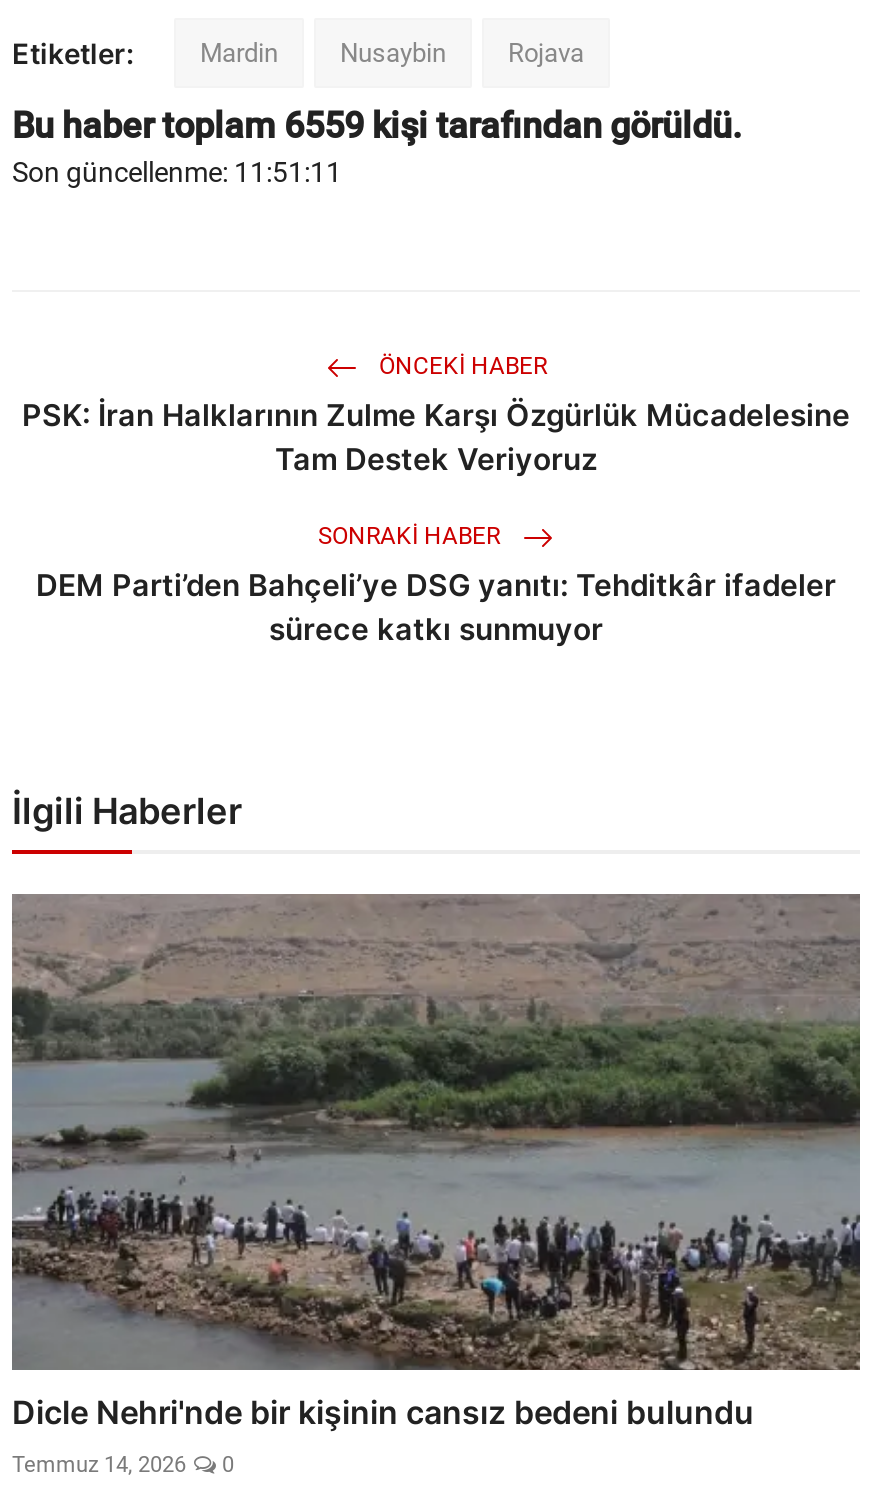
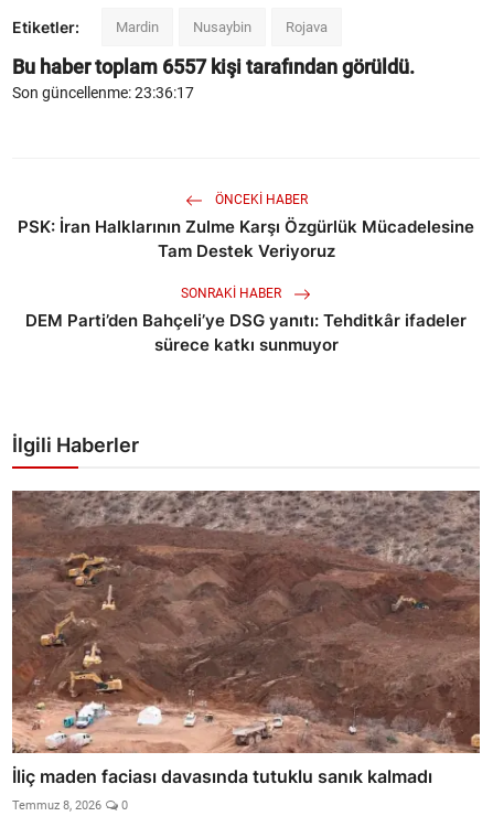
[12,104,742,146] Bu haber toplam 6559 kişi tarafından görüldü. -> [12,55,415,79] Bu haber toplam 6557 kişi tarafından görüldü.
[12,156,342,188] Son güncellenme: 11:51:11 -> [12,84,194,102] Son güncellenme: 23:36:17
[10,894,862,1431] [image] | Dicle Nehri'nde bir kişinin cansız bedeni bulundu -> [11,491,481,787] [image] | İliç maden faciası davasında tutuklu sanık kalmadı
[12,1451,234,1477] Temmuz 14, 2026 0 -> [12,798,128,812] Temmuz 8, 2026 0

